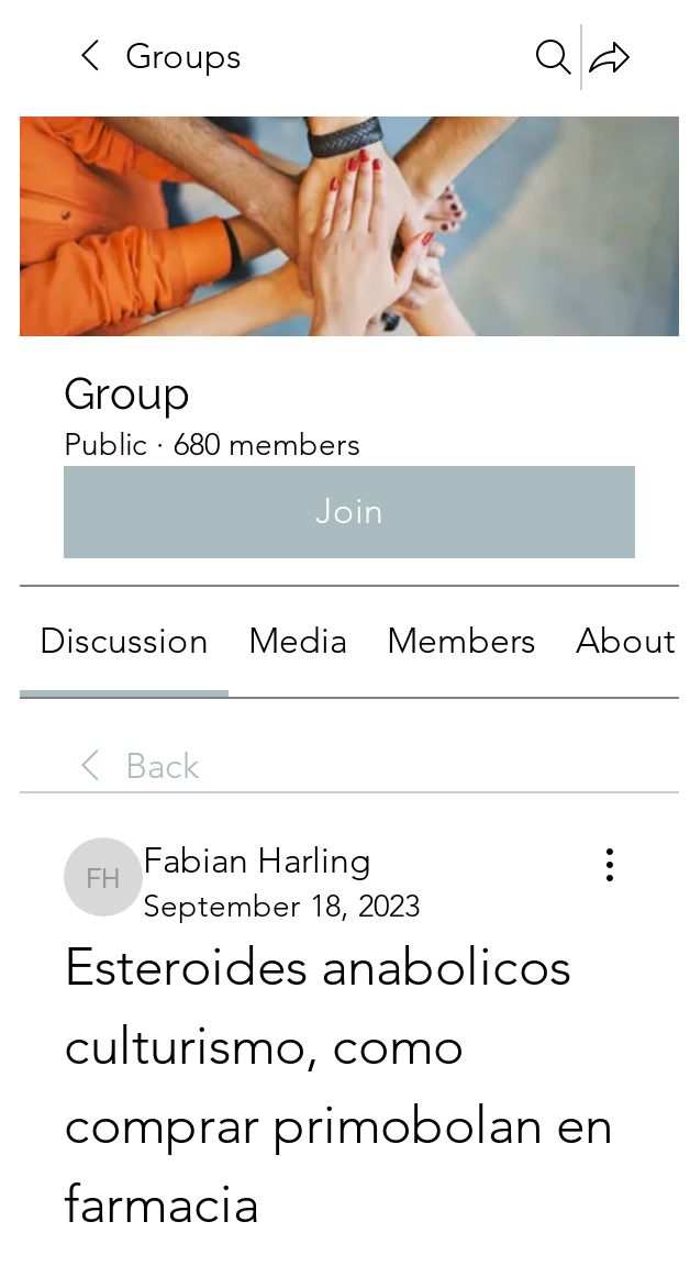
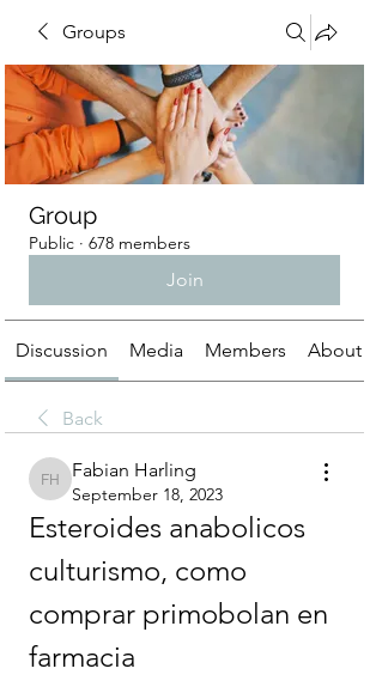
[64,424,360,463] Public · 680 members -> [29,232,190,253] Public · 678 members

